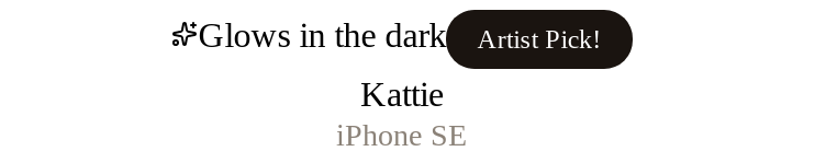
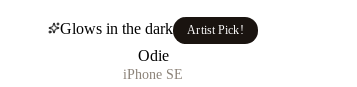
[360,76,444,114] Kattie -> [137,47,168,64] Odie

